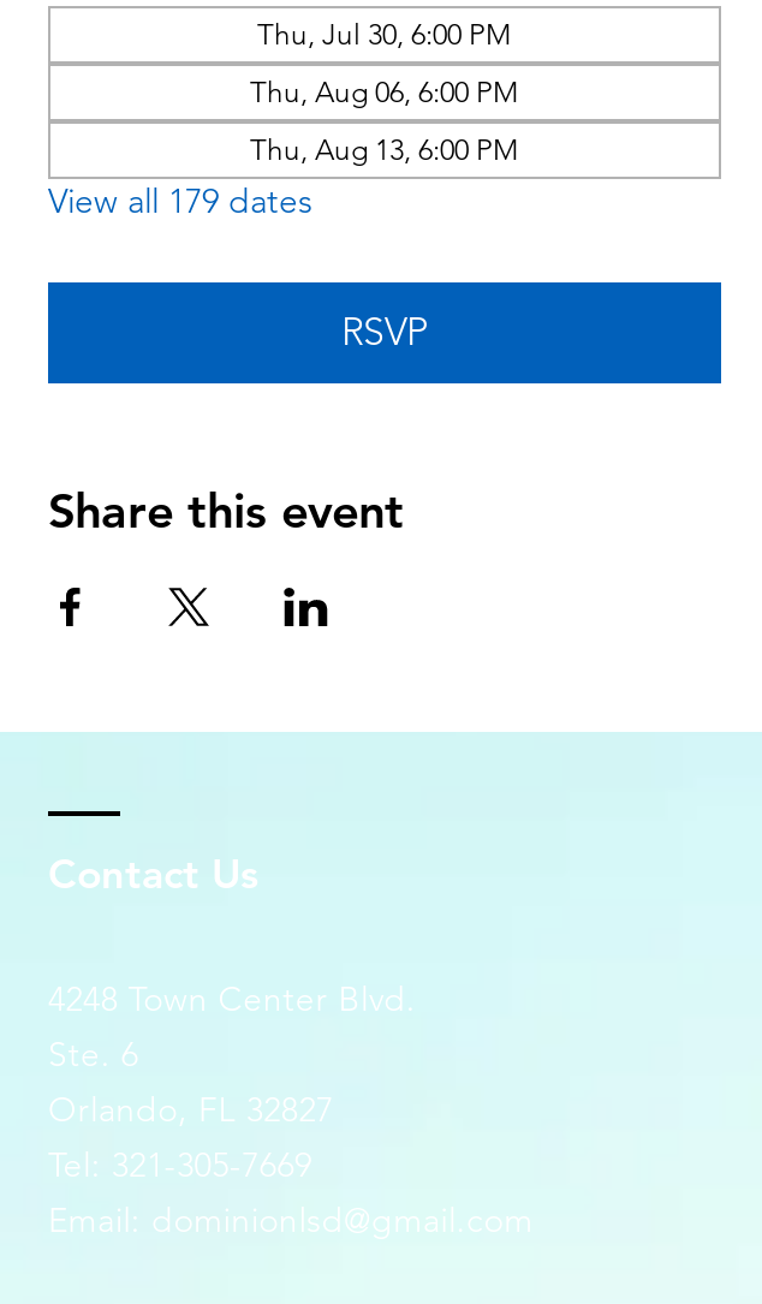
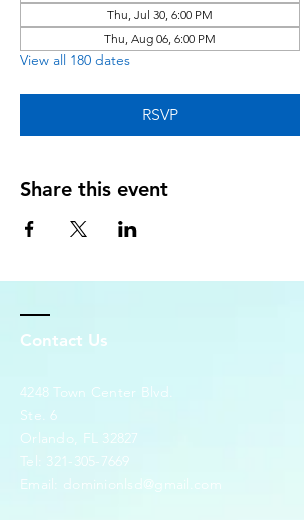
[48,131,519,222] Thu, Aug 13, 6:00 PM | View all 179 dates -> [20,51,130,69] View all 180 dates

